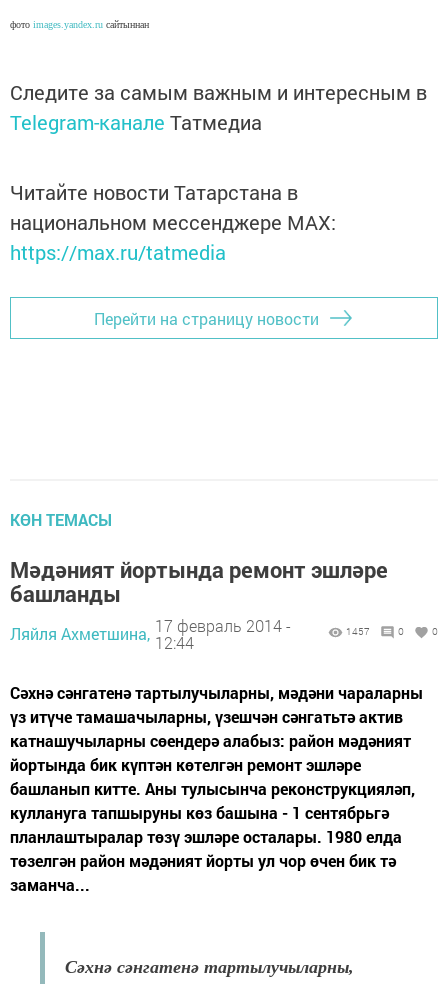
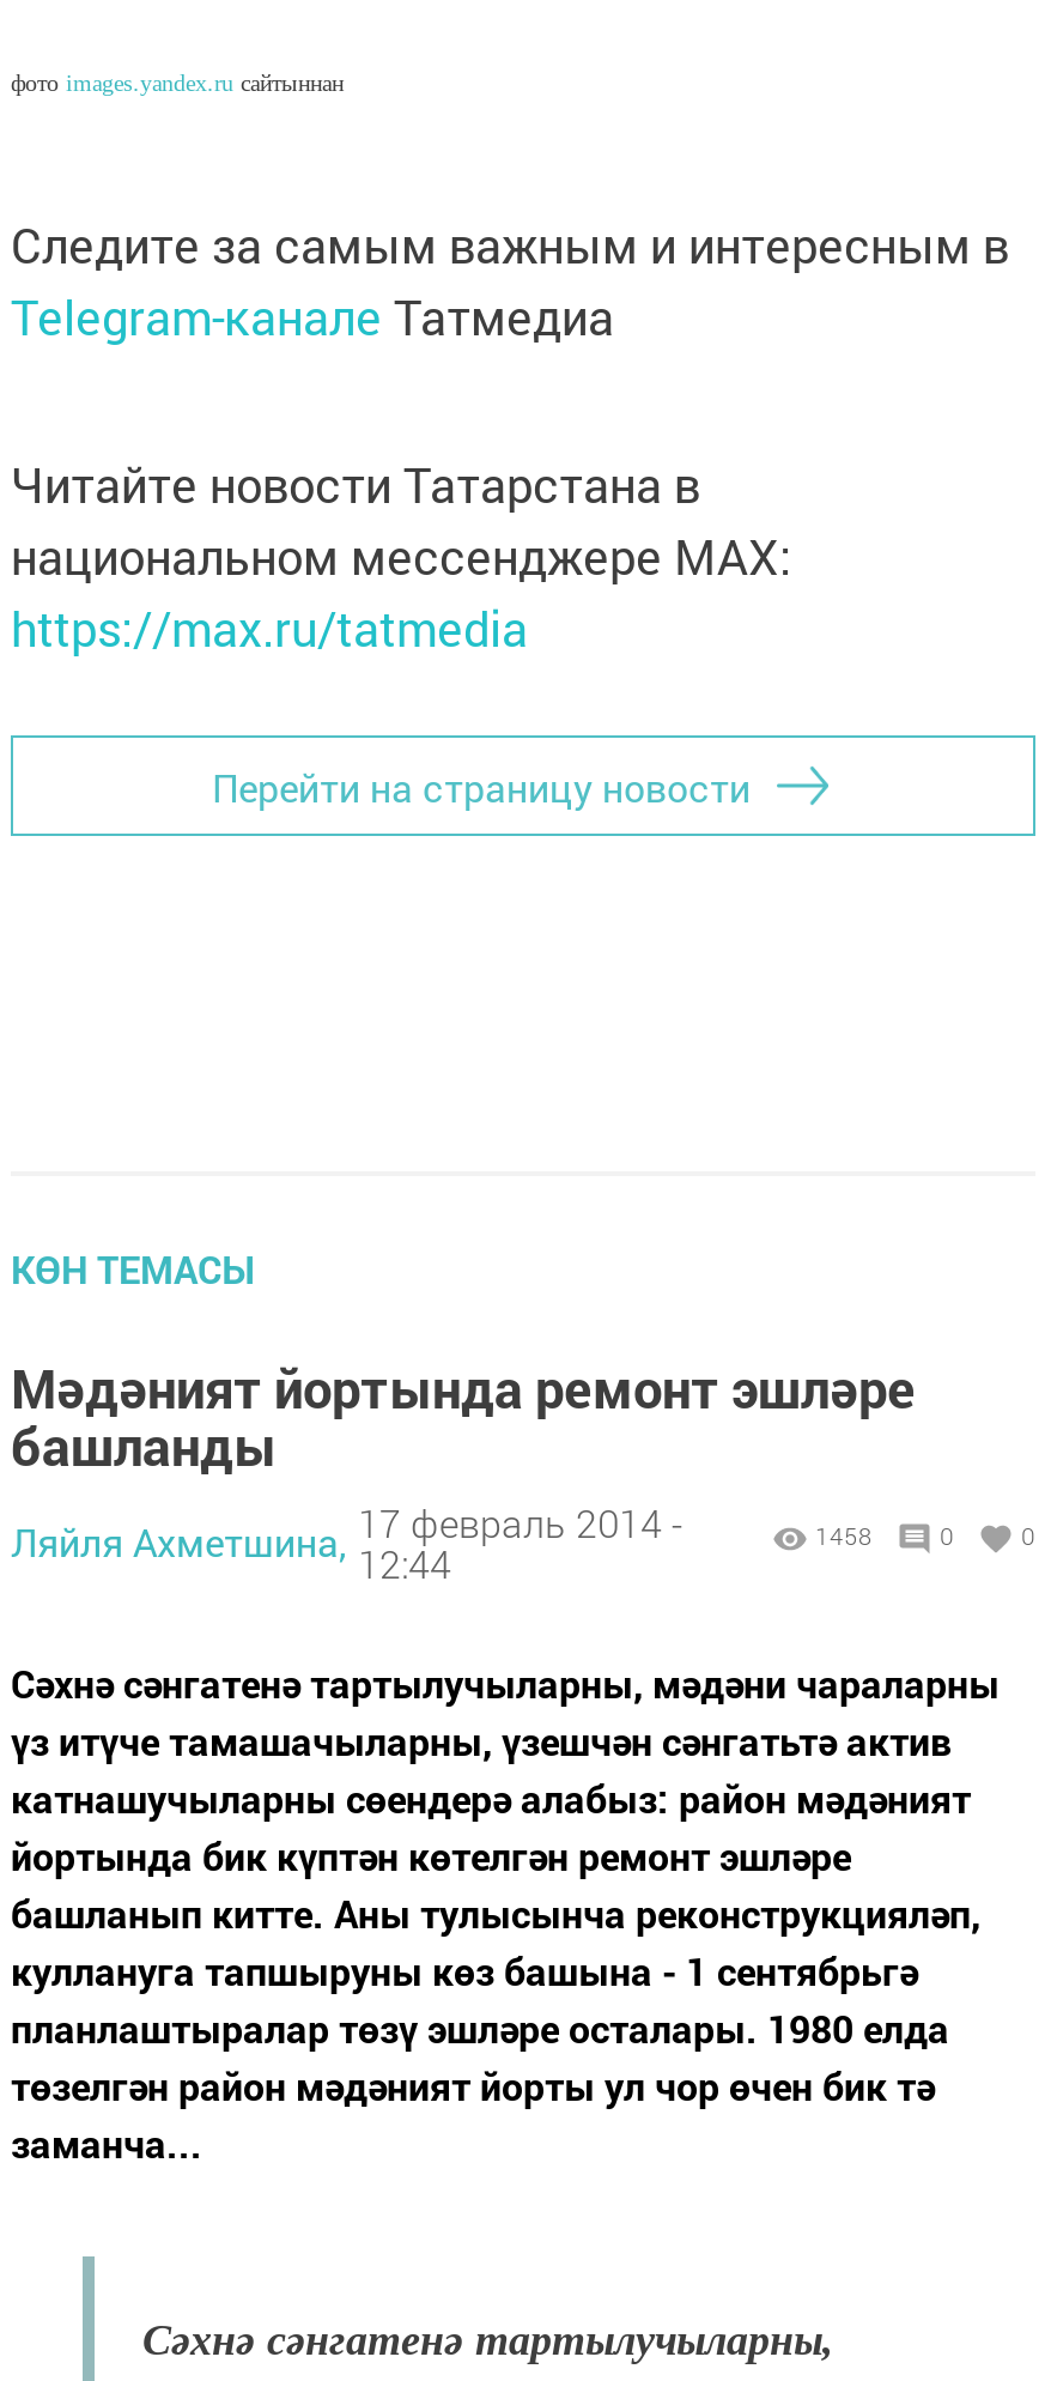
[346,625,370,638] 1457 -> [815,1522,873,1553] 1458

